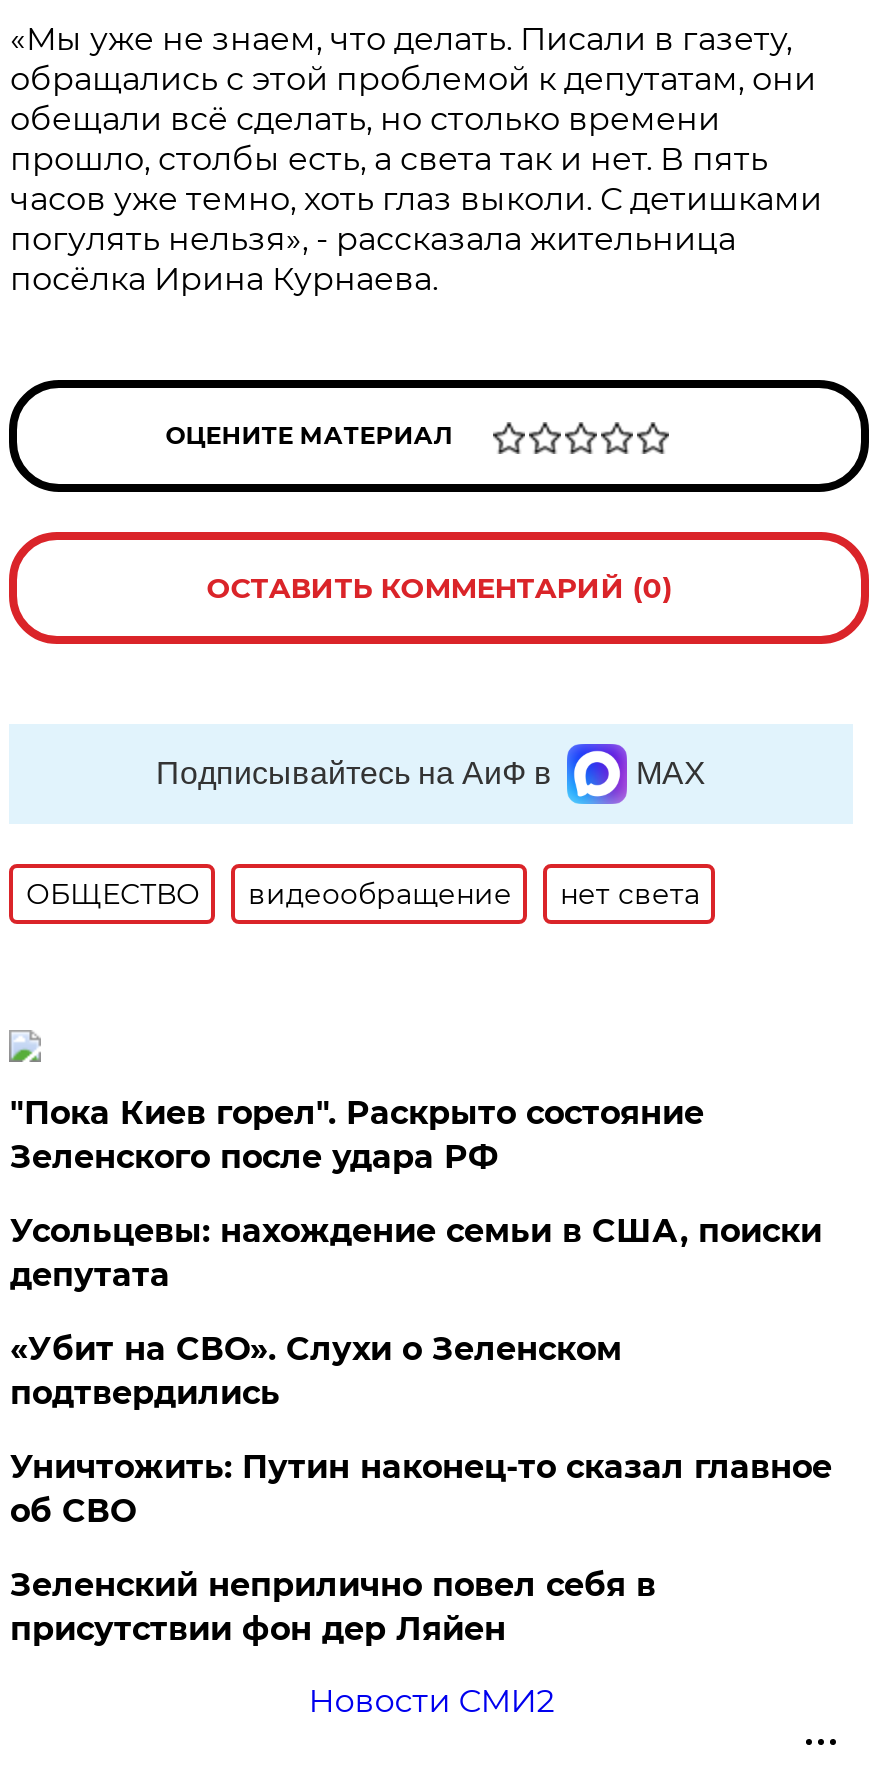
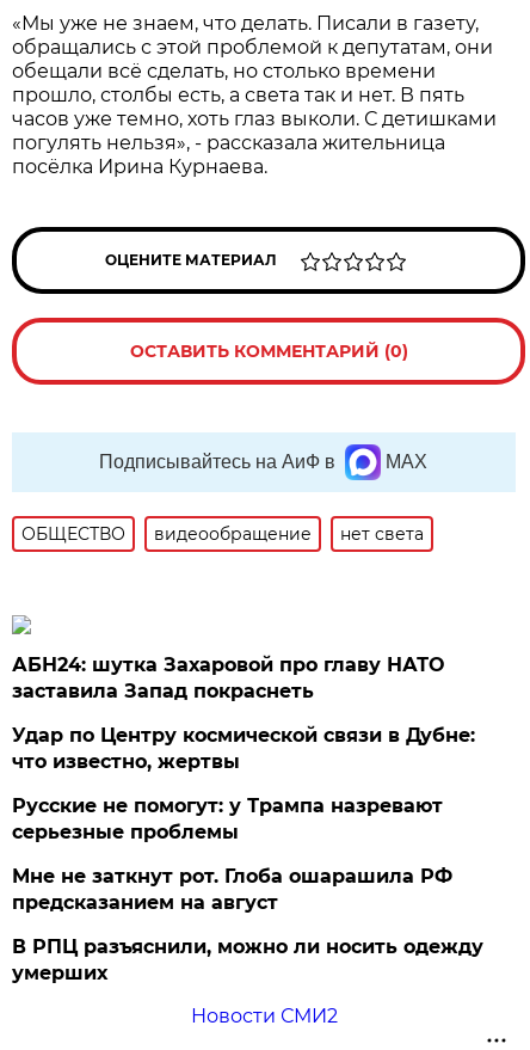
[10,1094,704,1176] "Пока Киев горел". Раскрыто состояние | Зеленского после удара РФ -> [12,653,445,702] АБН24: шутка Захаровой про главу НАТО | заставила Запад покраснеть
[10,1212,822,1294] Усольцевы: нахождение семьи в США, поиски | депутата -> [12,724,476,773] Удар по Центру космической связи в Дубне: | что известно, жертвы
[10,1330,622,1412] «Убит на СВО». Слухи о Зеленском | подтвердились -> [12,794,443,843] Русские не помогут: у Трампа назревают | серьезные проблемы
[10,1448,832,1530] Уничтожить: Путин наконец-то сказал главное | об СВО -> [12,865,453,914] Мне не заткнут рот. Глоба ошарашила РФ | предсказанием на август
[10,1566,656,1648] Зеленский неприлично повел cебя в | присутствии фон дер Ляйен -> [12,935,484,984] В РПЦ разъяснили, можно ли носить одежду | умерших

